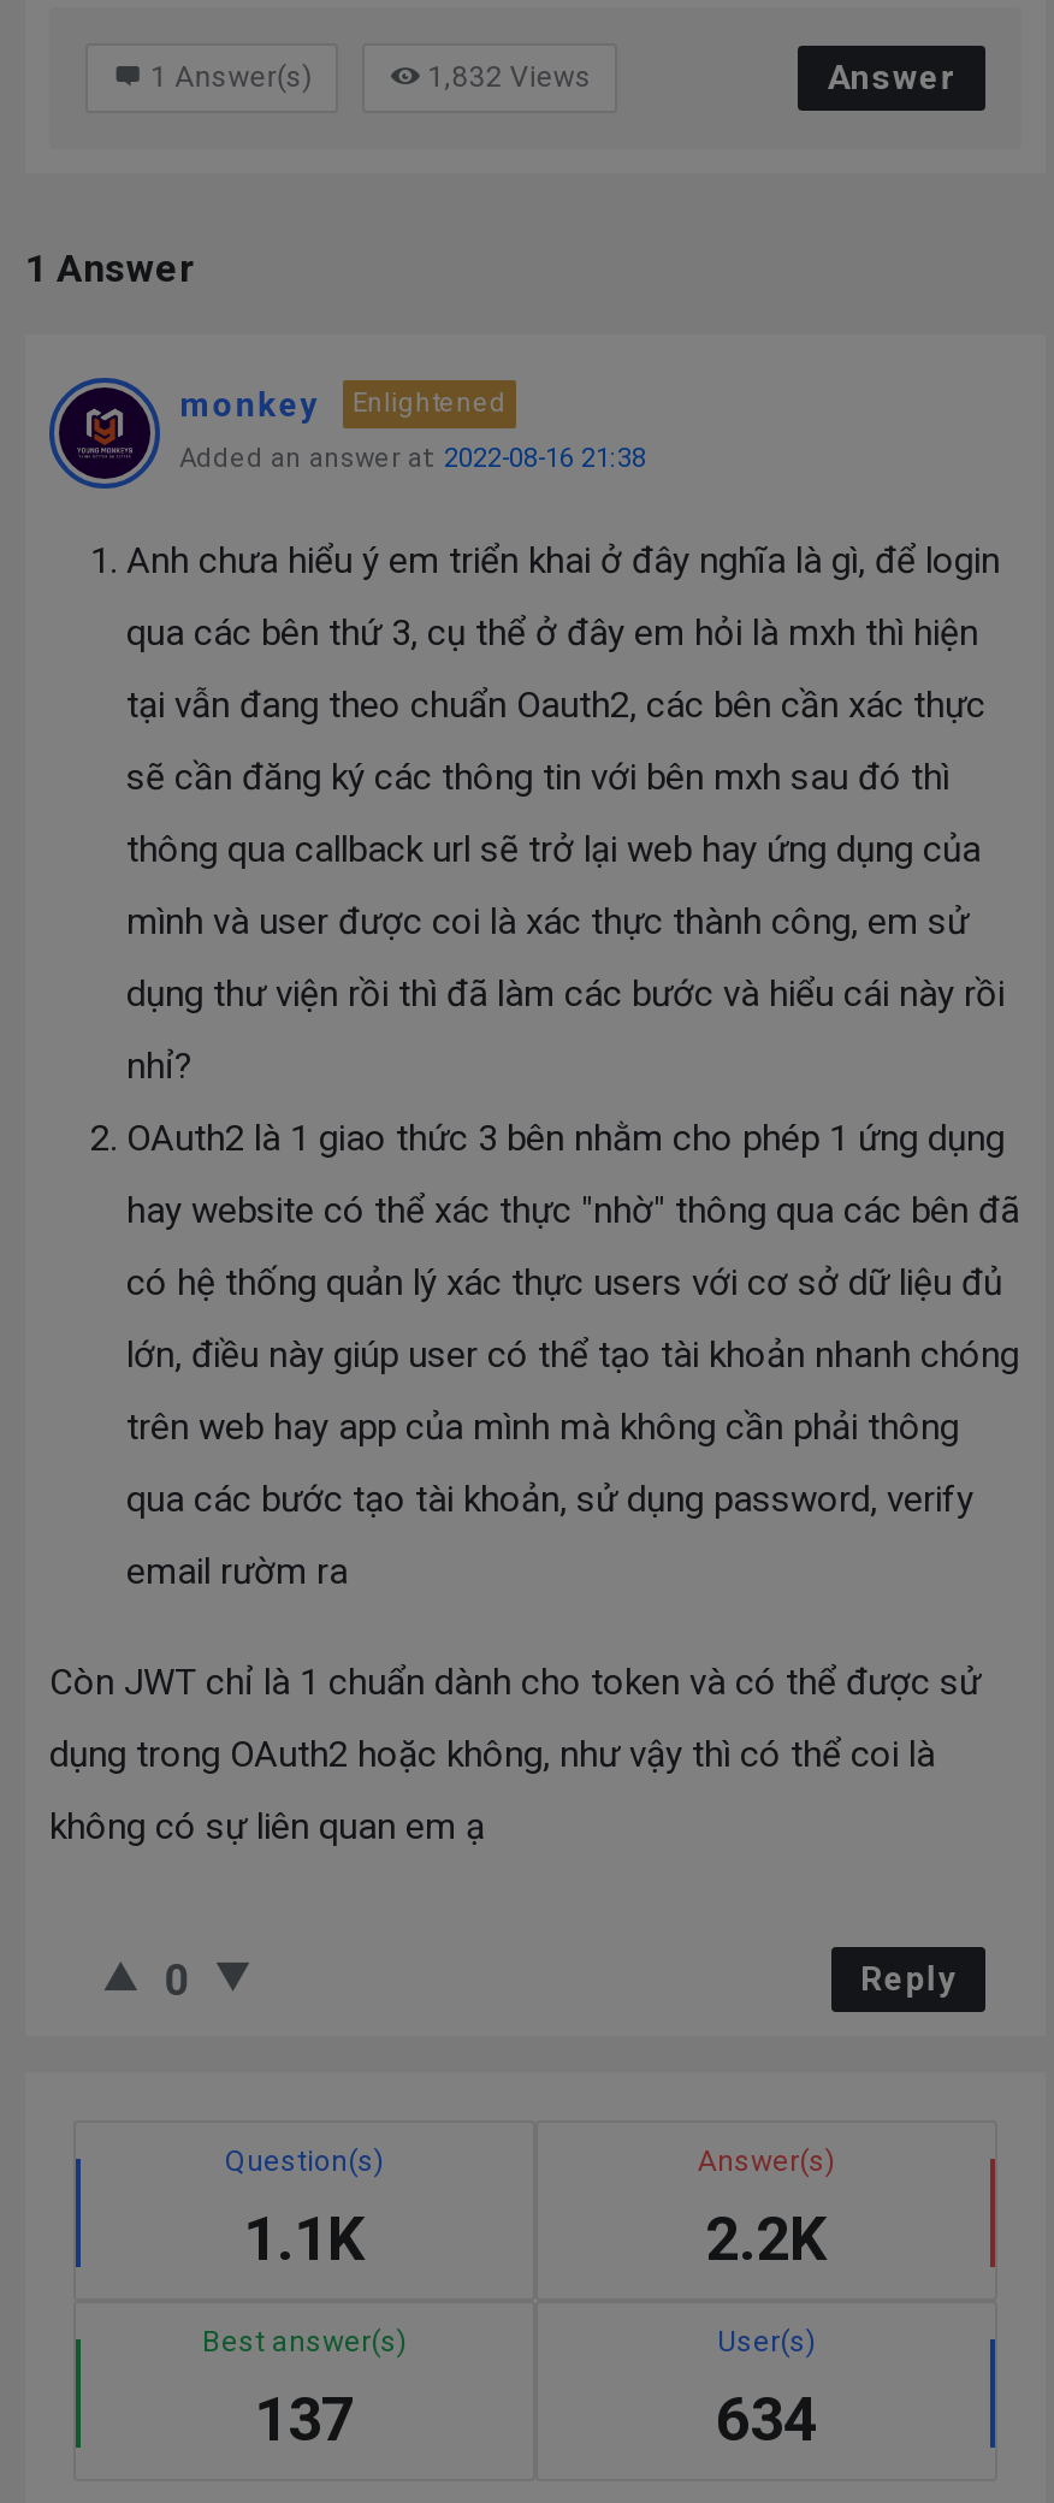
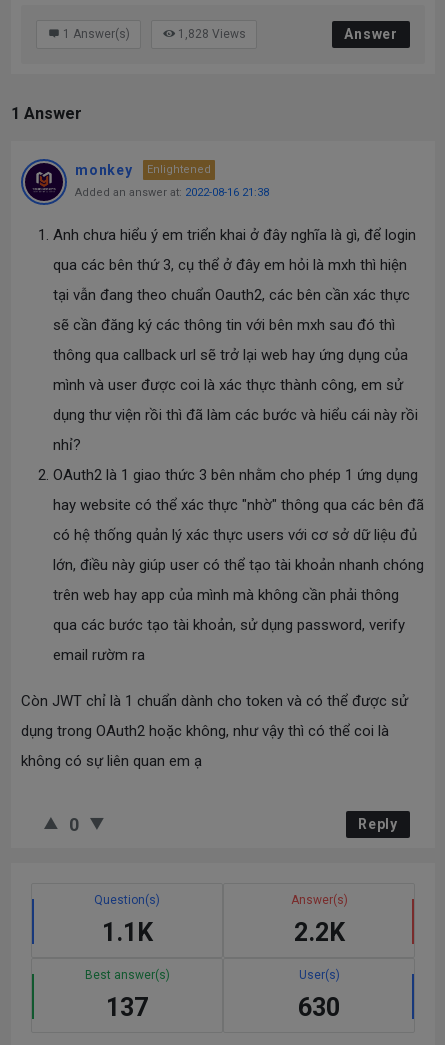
[428,60,592,94] 1,832 Views -> [178,27,246,41] 1,828 Views
[716,2384,817,2454] 634 -> [298,992,340,1021] 630

